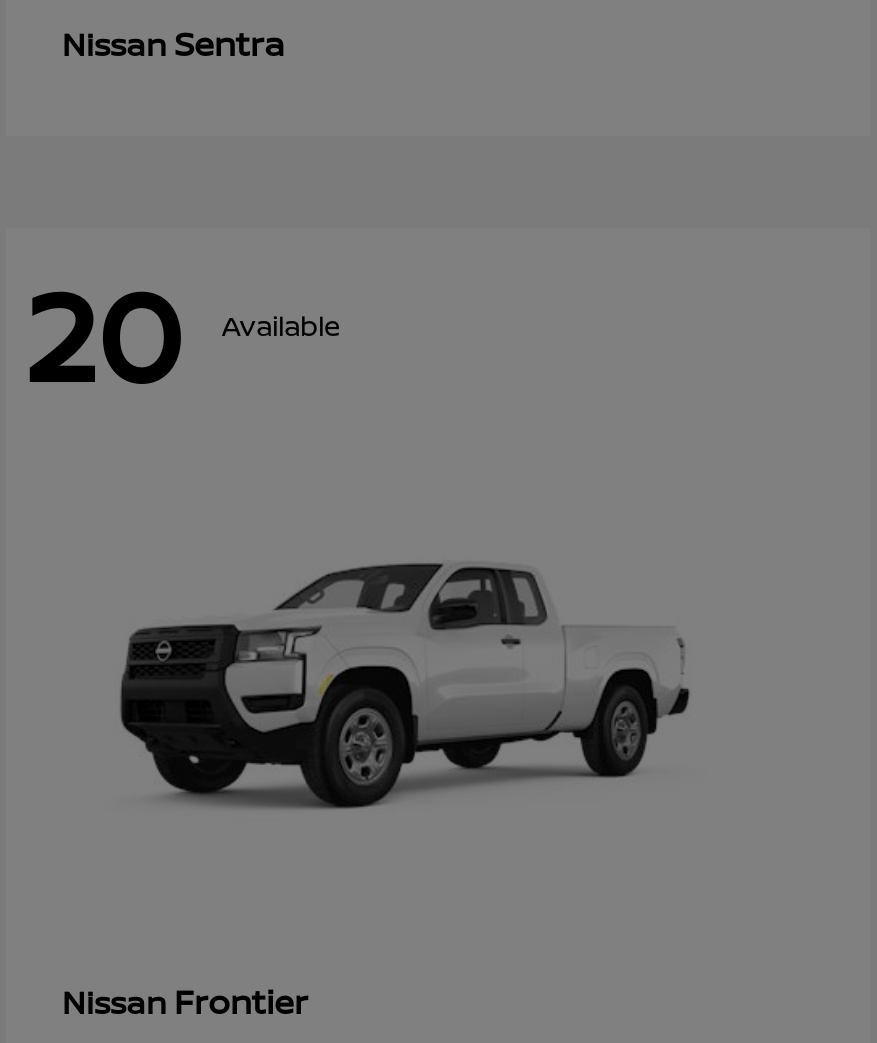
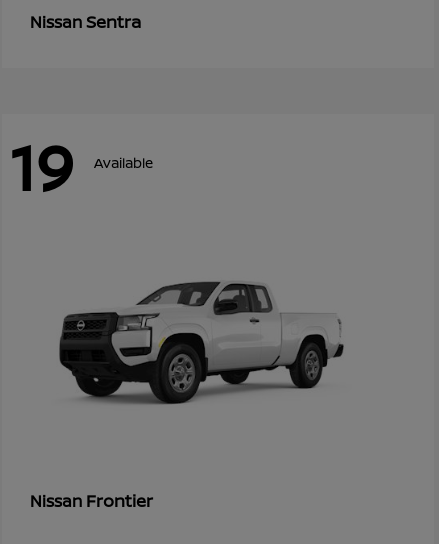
[22,245,340,419] 20 Available -> [10,123,153,210] 19 Available

